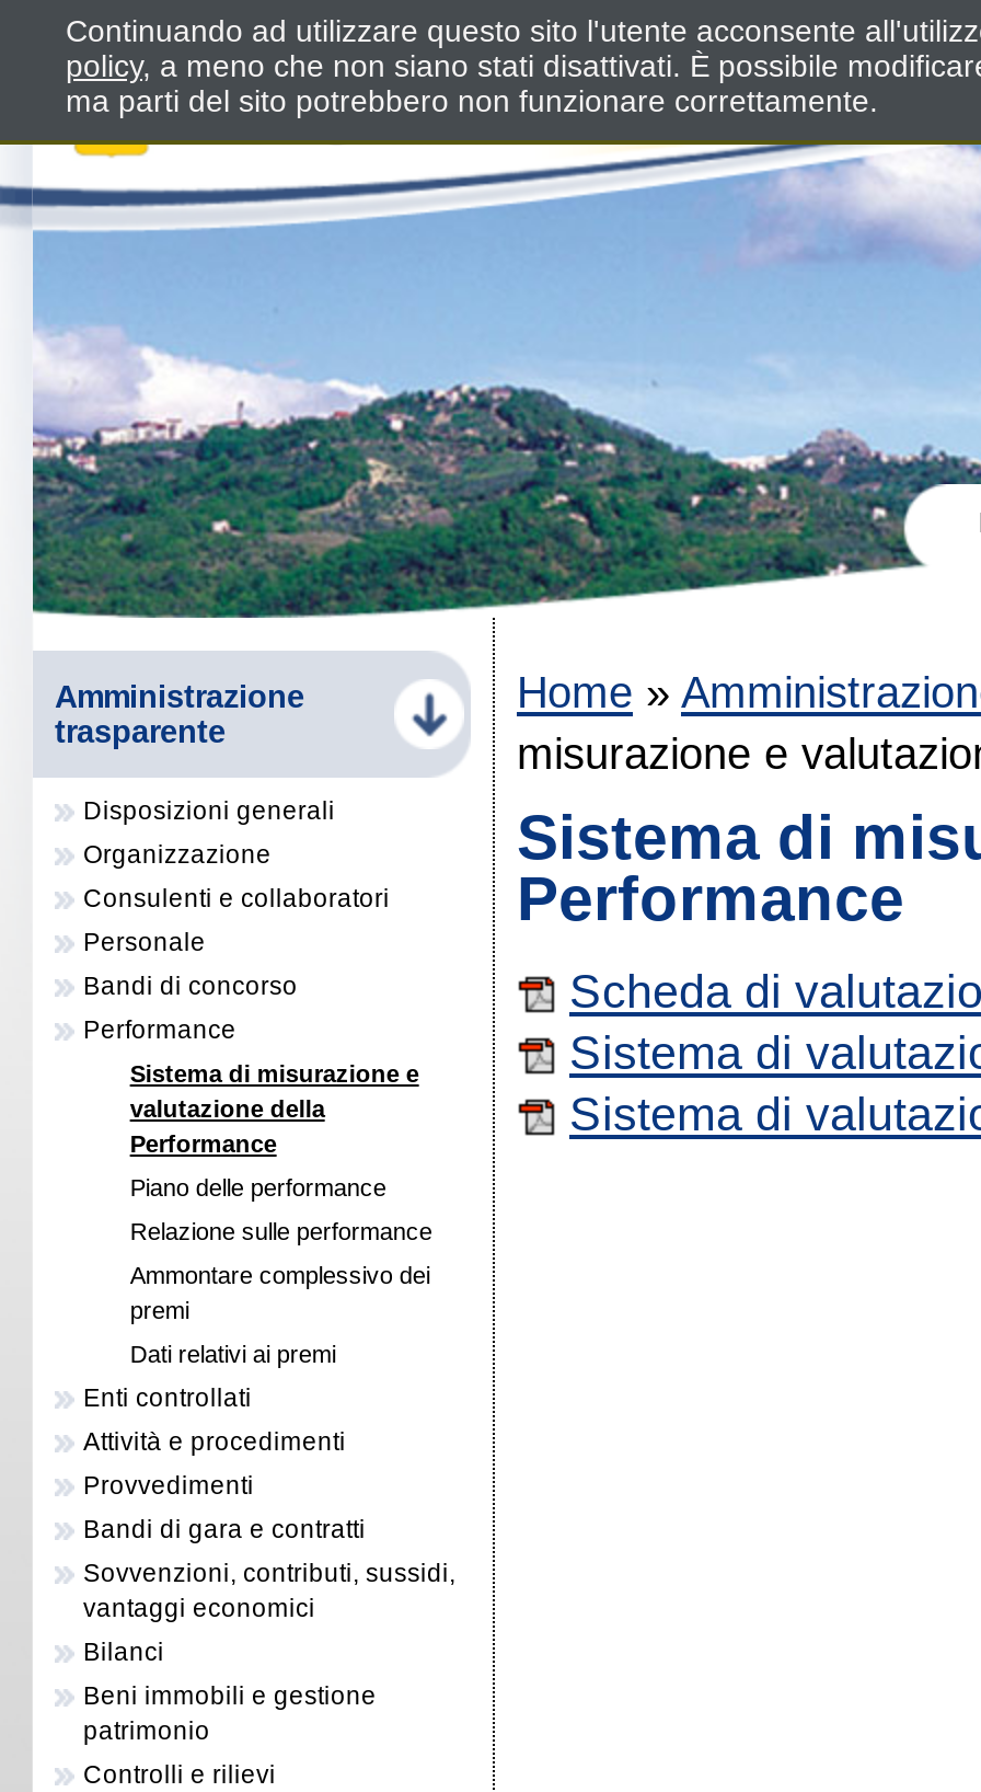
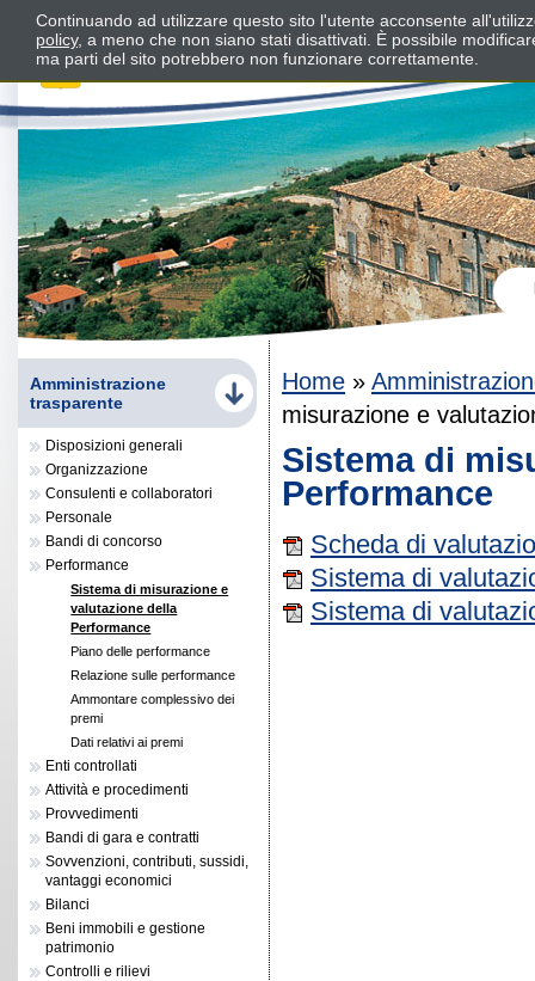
[31,142,974,618] [image] -> [17,81,531,341] [image]

